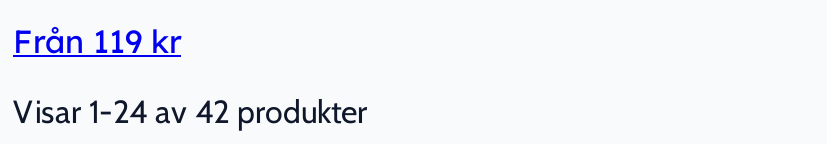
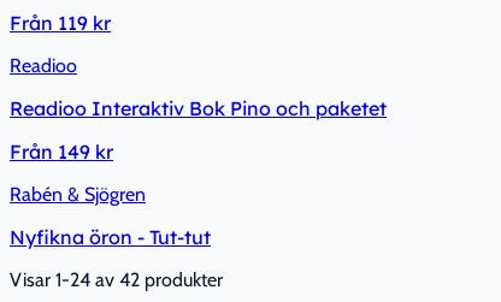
none -> [10,54,387,249] Readioo | Readioo Interaktiv Bok Pino och paketet | Från 149 kr | Rabén & Sjögren | Nyfikna öron - Tut-tut

